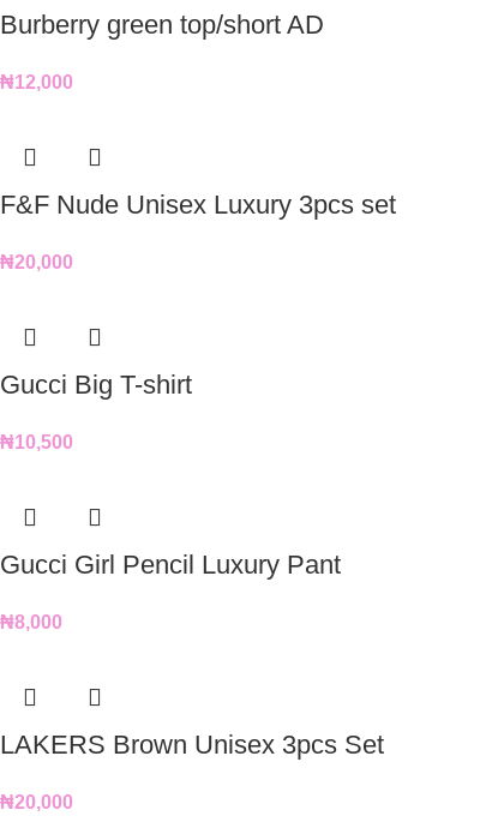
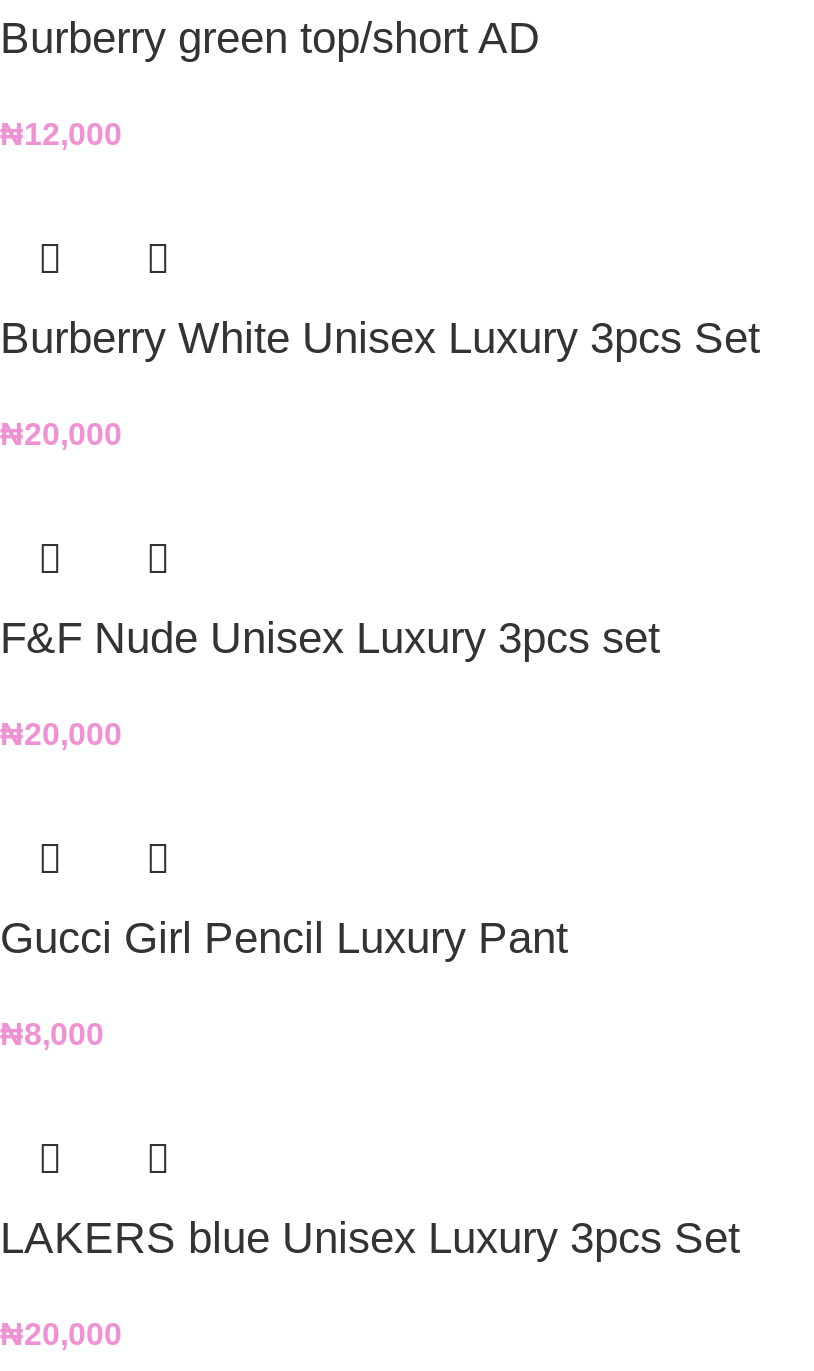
none -> [0,314,760,452] Burberry White Unisex Luxury 3pcs Set | ₦20,000
moved [0,190,396,273] -> [0,614,660,752]: F&F Nude Unisex Luxury 3pcs set | ₦20,000
[0,370,192,453] Gucci Big T-shirt | ₦10,500 -> none
[0,730,384,760] LAKERS Brown Unisex 3pcs Set -> [0,1214,740,1264] LAKERS blue Unisex Luxury 3pcs Set

